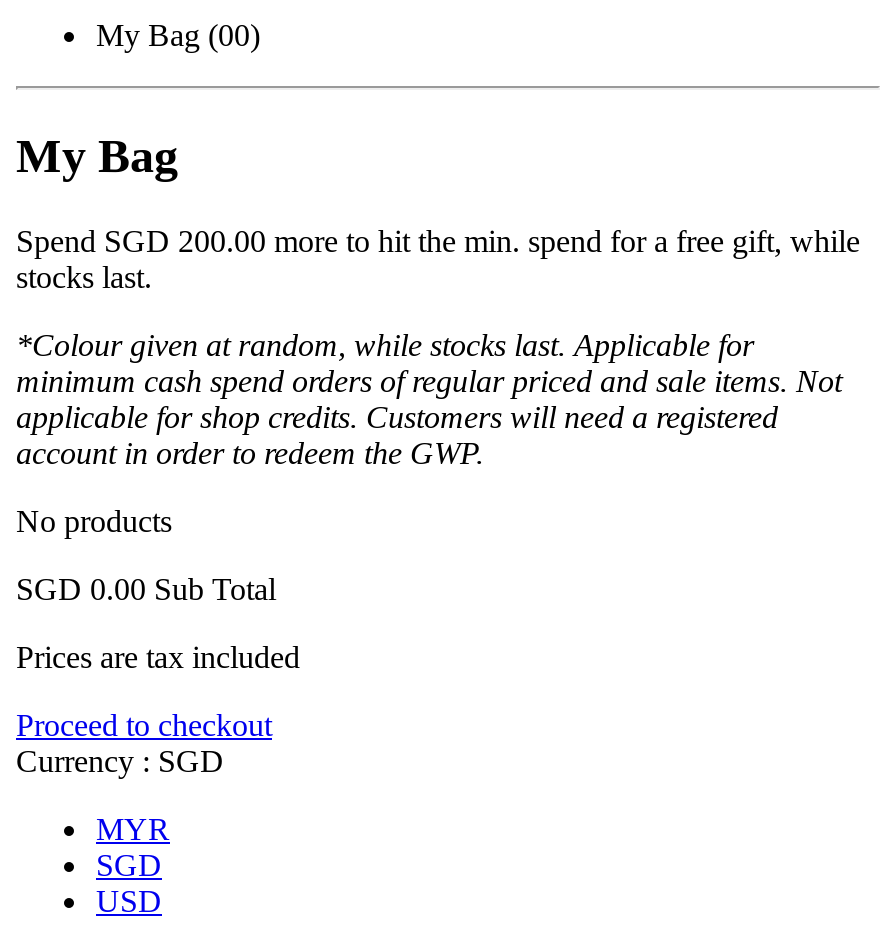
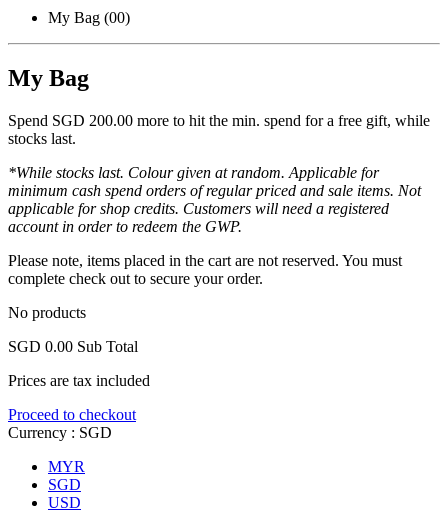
[16,327,754,361] *Colour given at random, while stocks last. Applicable for -> [8,164,379,181] *While stocks last. Colour given at random. Applicable for
none -> [8,252,402,287] Please note, items placed in the cart are not reserved. You must | complete check out to secure your order.

